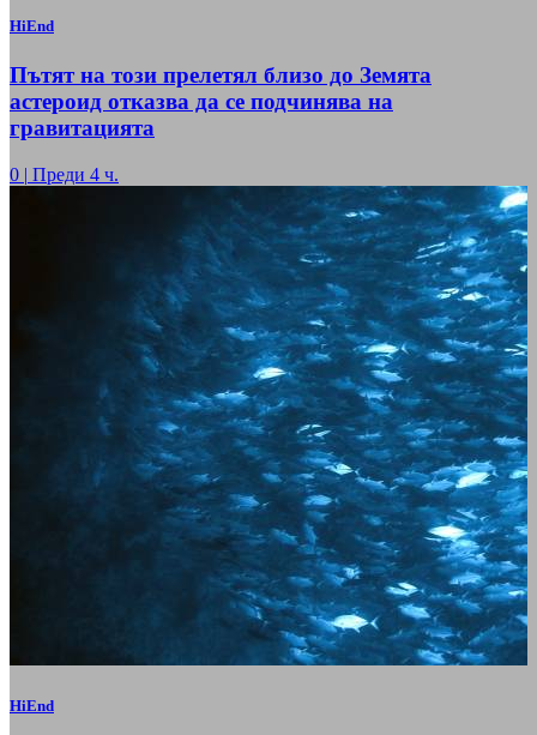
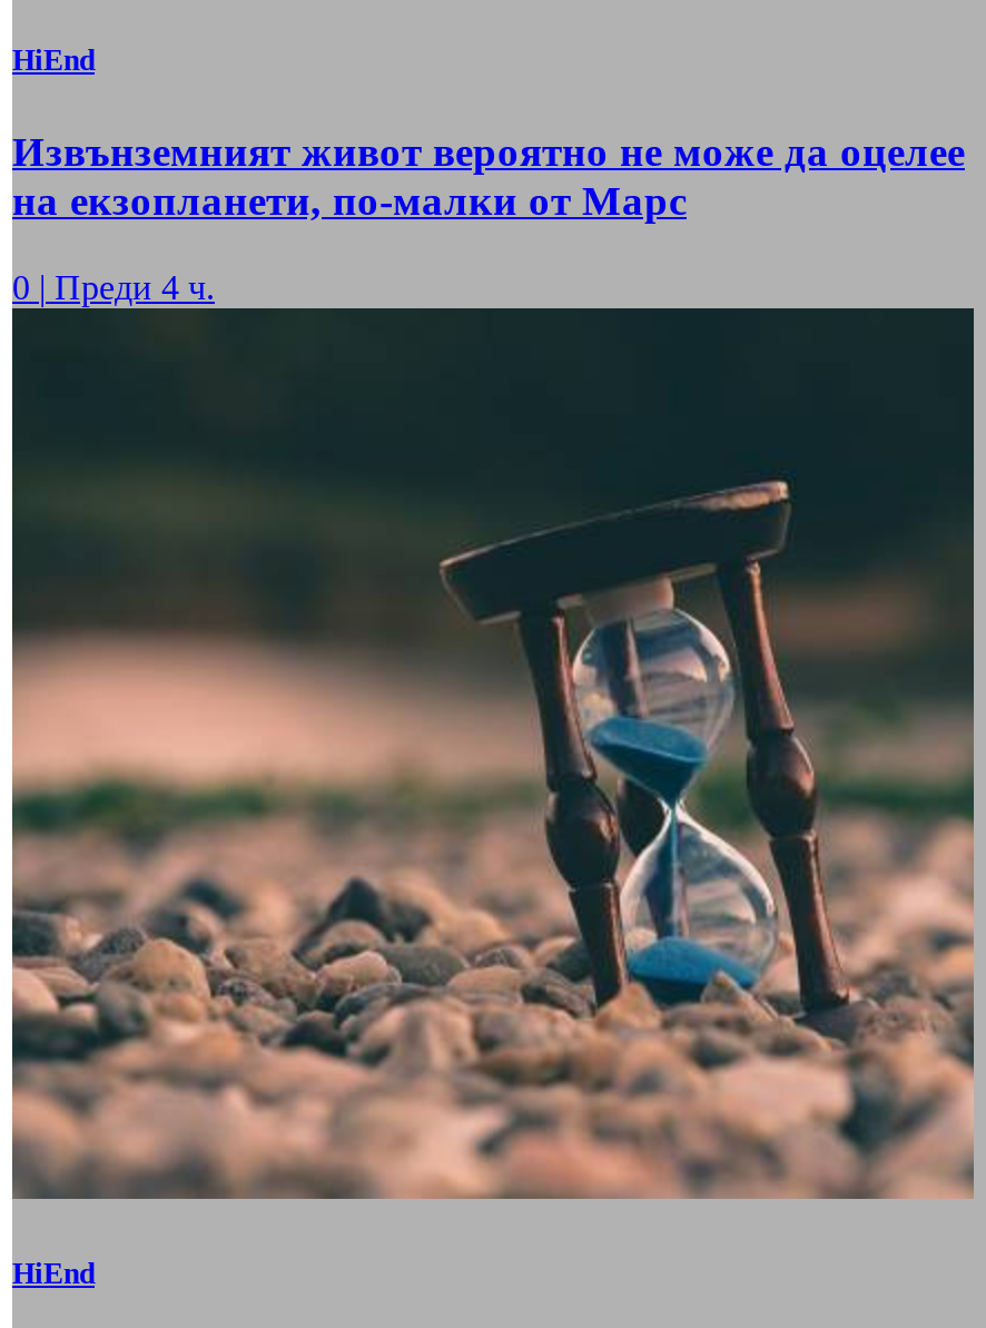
[10,63,432,141] Пътят на този прелетял близо до Земята | астероид отказва да се подчинява на | гравитацията -> [12,129,965,225] Извънземният живот вероятно не може да оцелее | на екзопланети, по-малки от Марс
[8,185,529,667] [image] -> [10,306,976,1199] [image]

